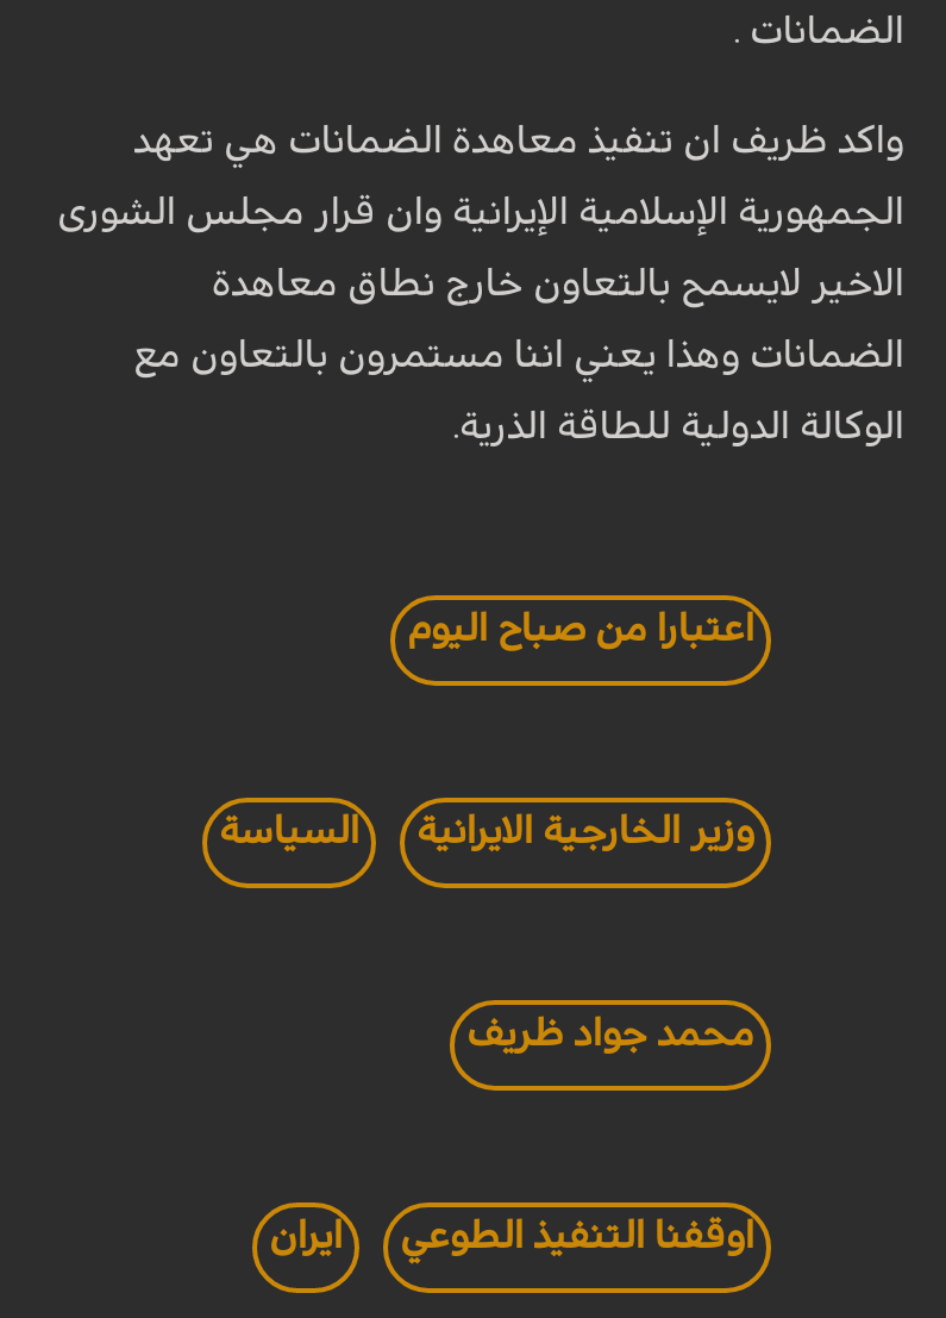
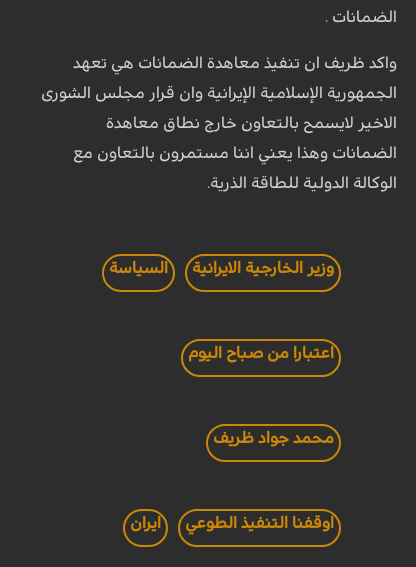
moved [409,609,757,647] -> [189,345,335,361]: اعتبارا من صباح اليوم
moved [221,811,757,849] -> [110,260,335,276]: وزير الخارجية الايرانية | السياسة

